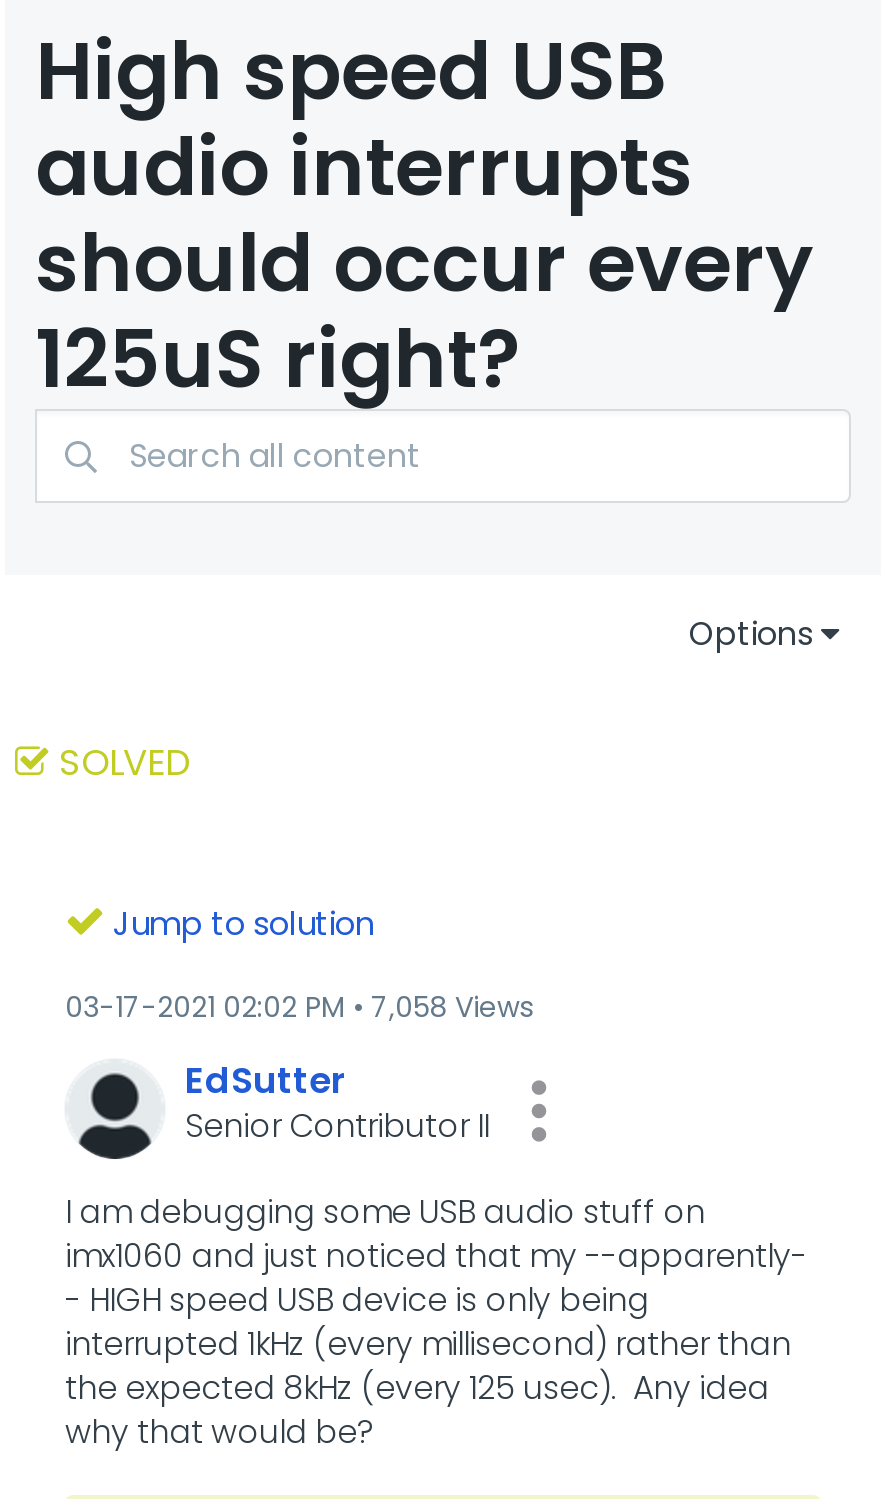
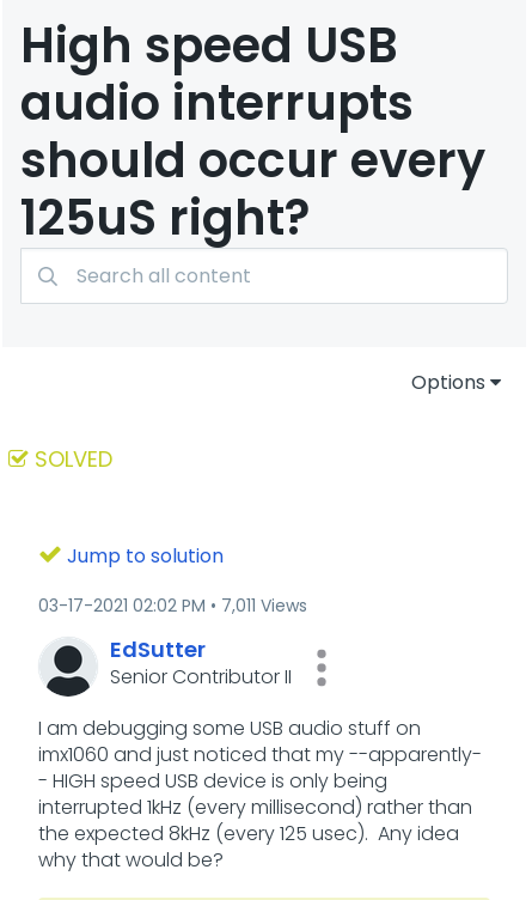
[65,987,533,1027] 03-17-2021 02:02 PM 7,058 Views -> [38,594,307,618] 03-17-2021 02:02 PM 7,011 Views

